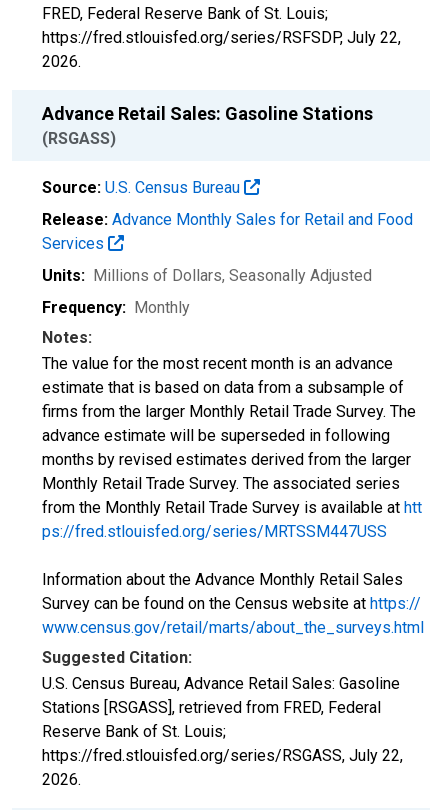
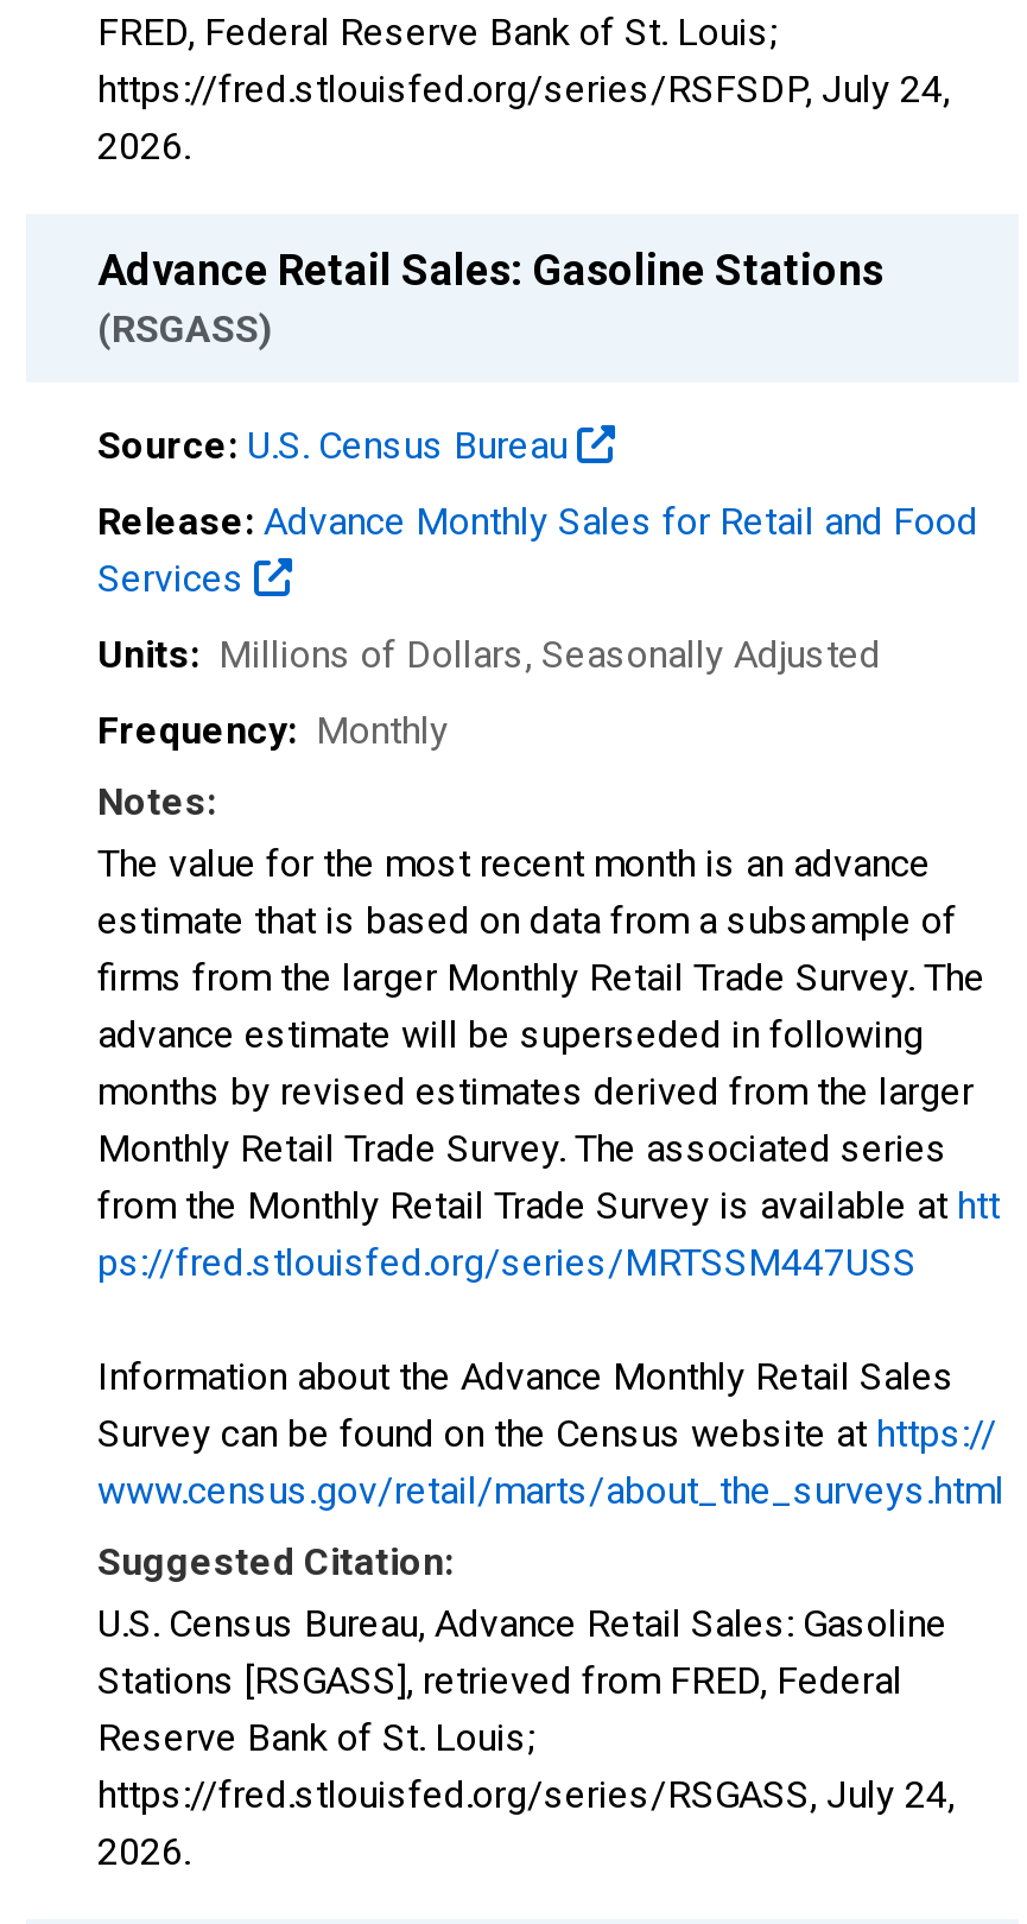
[42,28,401,47] https://fred.stlouisfed.org/series/RSFSDP, July 22, -> [97,67,950,112] https://fred.stlouisfed.org/series/RSFSDP, July 24,
[42,746,403,765] https://fred.stlouisfed.org/series/RSGASS, July 22, -> [97,1772,955,1817] https://fred.stlouisfed.org/series/RSGASS, July 24,

